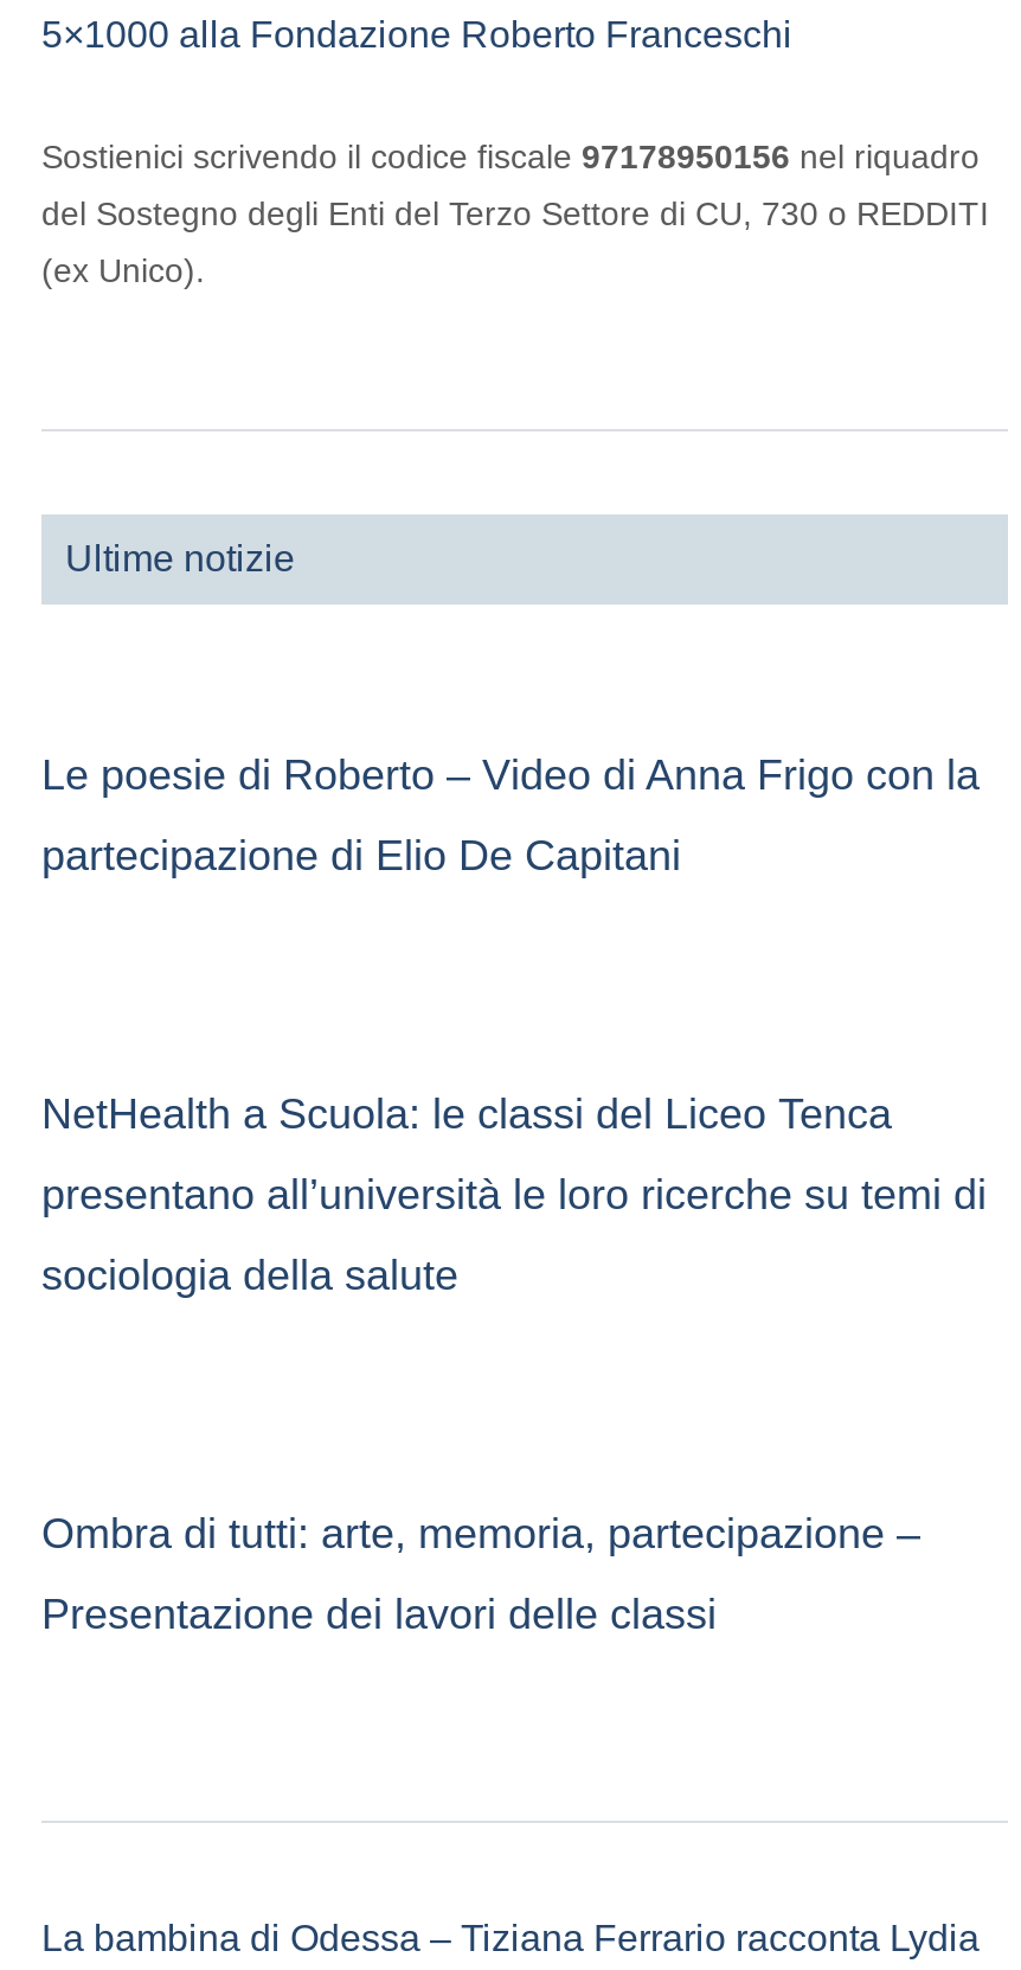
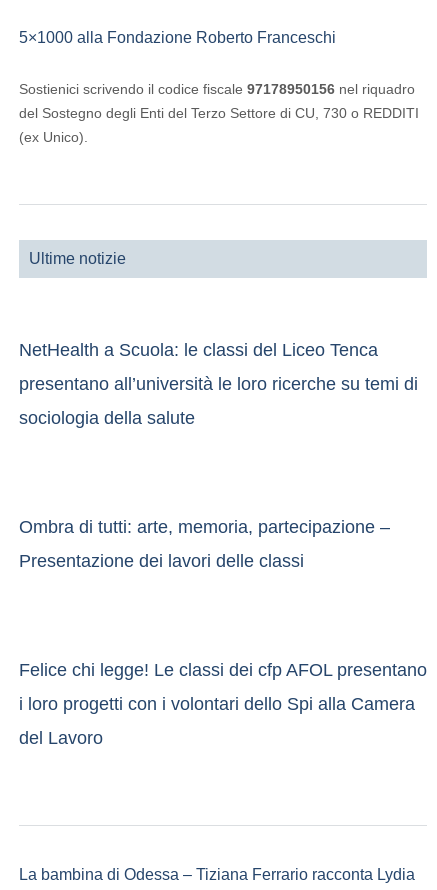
[41,751,980,879] Le poesie di Roberto – Video di Anna Frigo con la | partecipazione di Elio De Capitani -> none
moved [41,1090,987,1637] -> [19,340,418,571]: NetHealth a Scuola: le classi del Liceo Tenca | presentano all’università le loro ricerche su temi di | sociologia della salute | Ombra di tutti: arte, memoria, partecipazione – | Presentazione dei lavori delle classi
none -> [19,660,427,748] Felice chi legge! Le classi dei cfp AFOL presentano | i loro progetti con i volontari dello Spi alla Camera | del Lavoro

